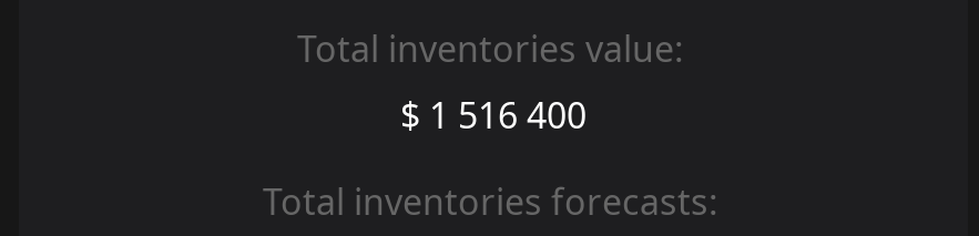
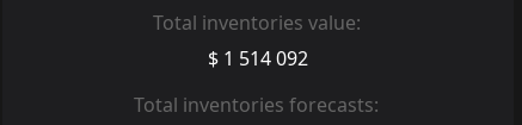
[400,92,587,140] $ 1 516 400 -> [208,46,308,72] $ 1 514 092

